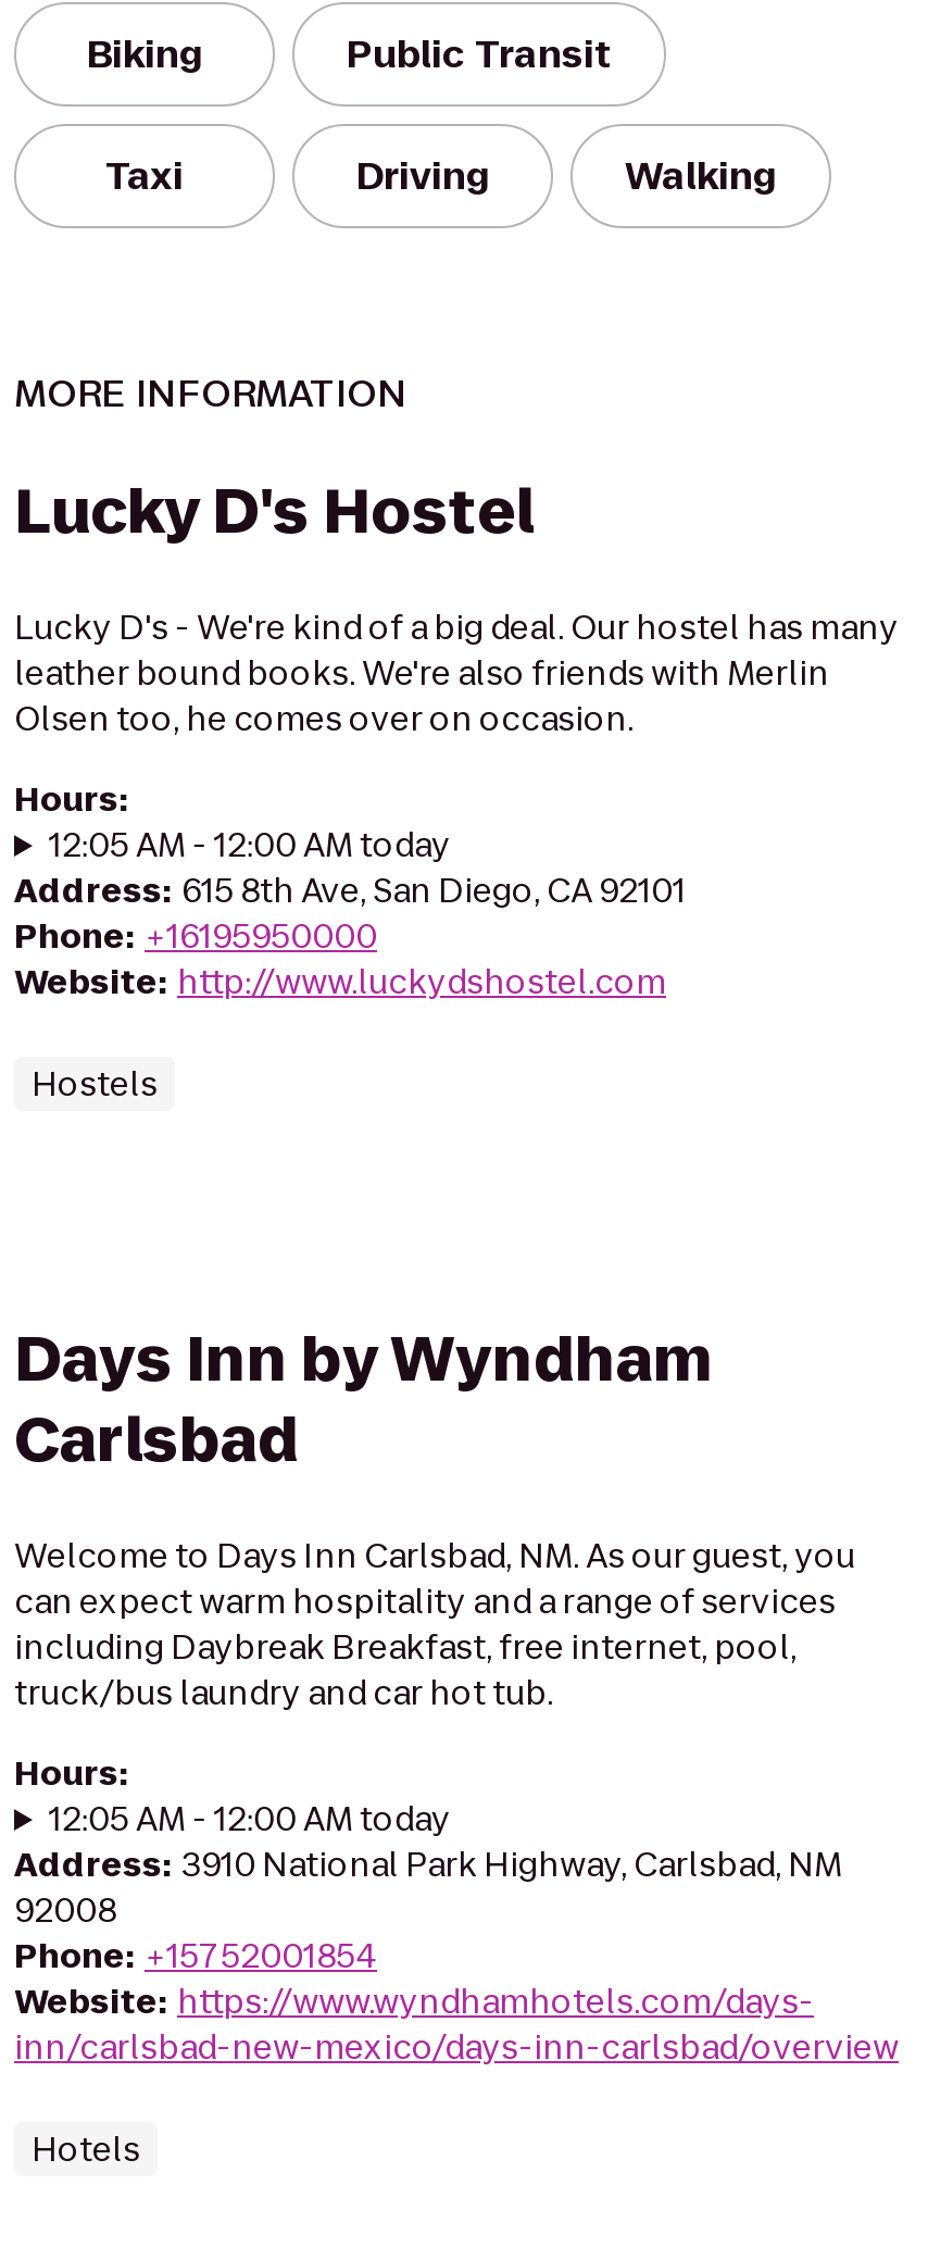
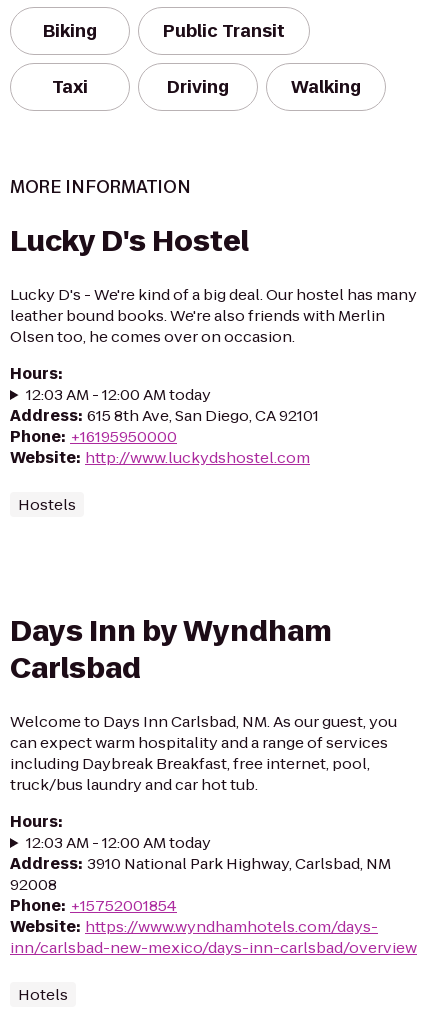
[49,822,451,867] 12:05 AM - 12:00 AM today -> [26,384,211,405] 12:03 AM - 12:00 AM today
[49,1796,451,1842] 12:05 AM - 12:00 AM today -> [26,832,211,853] 12:03 AM - 12:00 AM today

